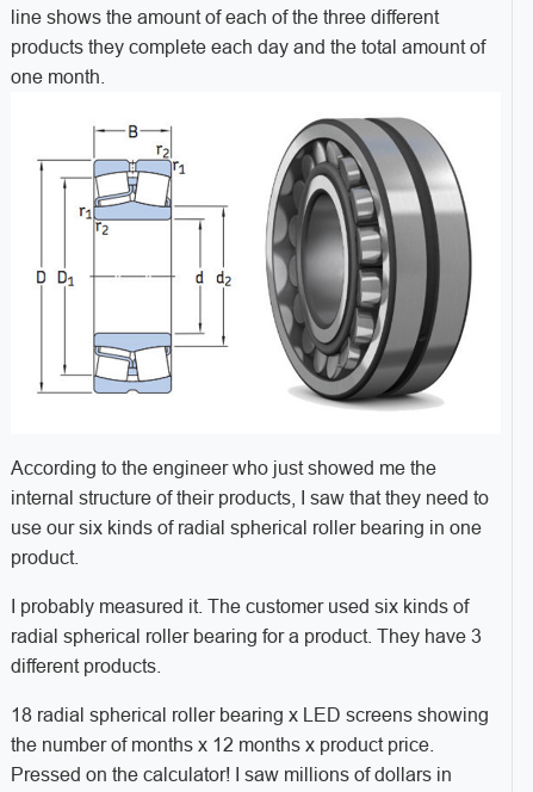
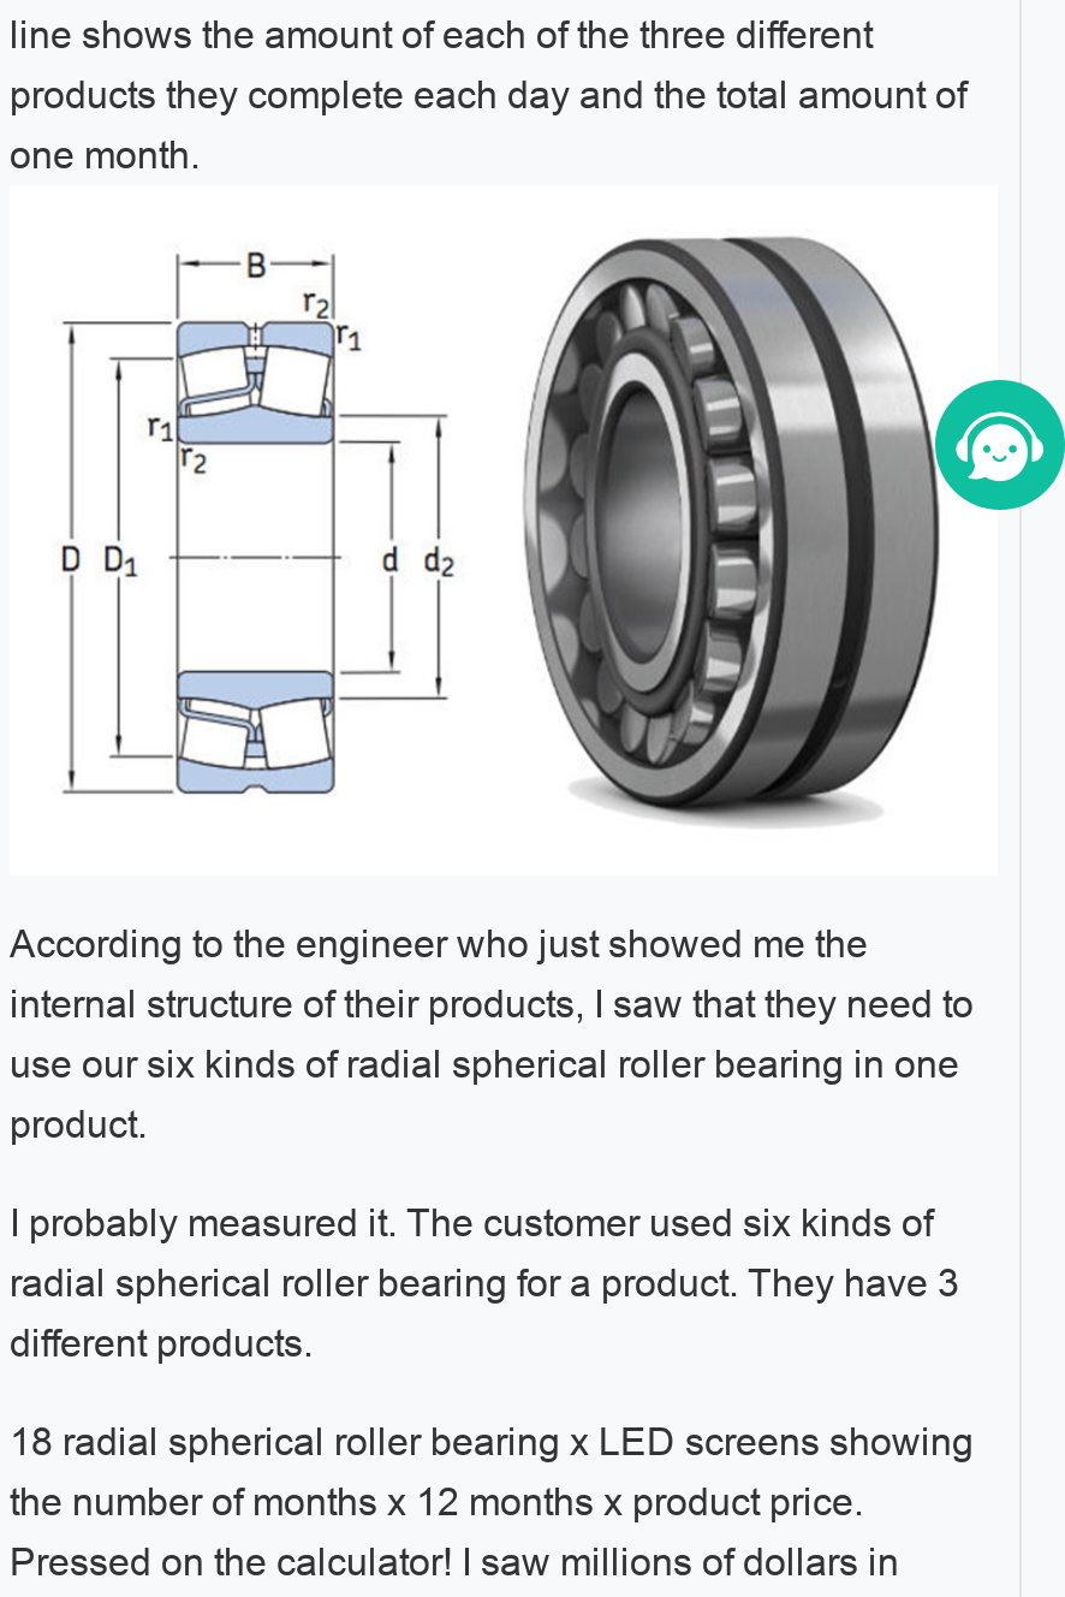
none -> [933,378,1058,512] [image]

